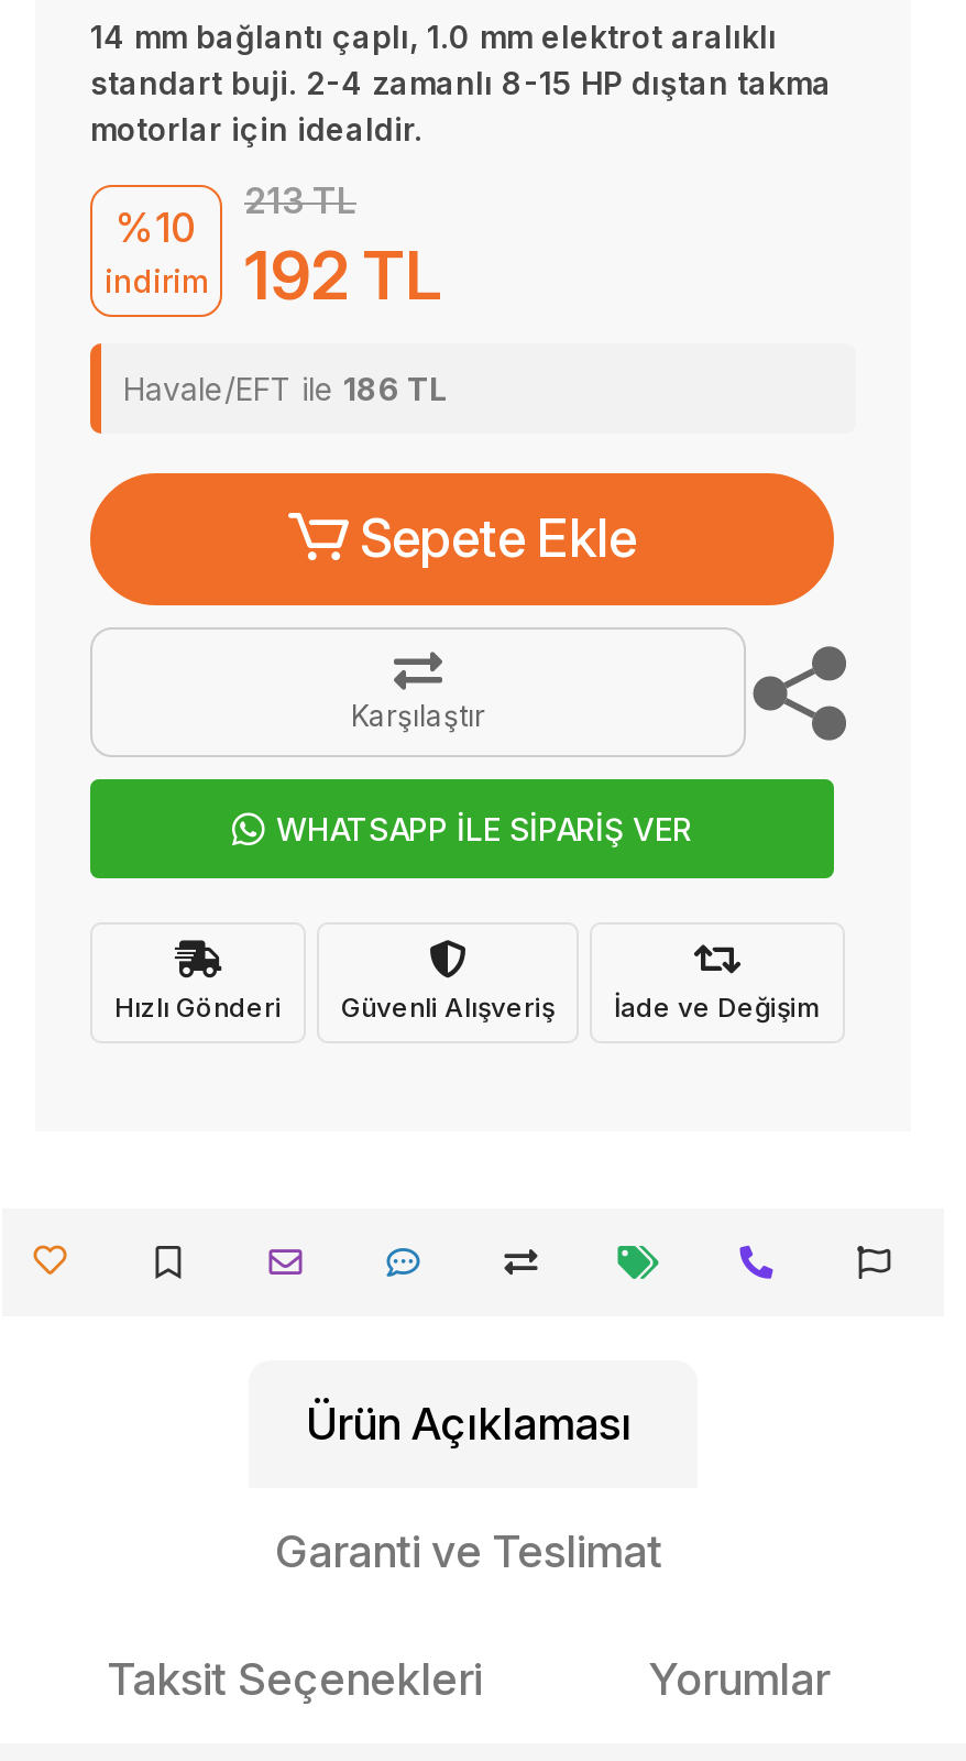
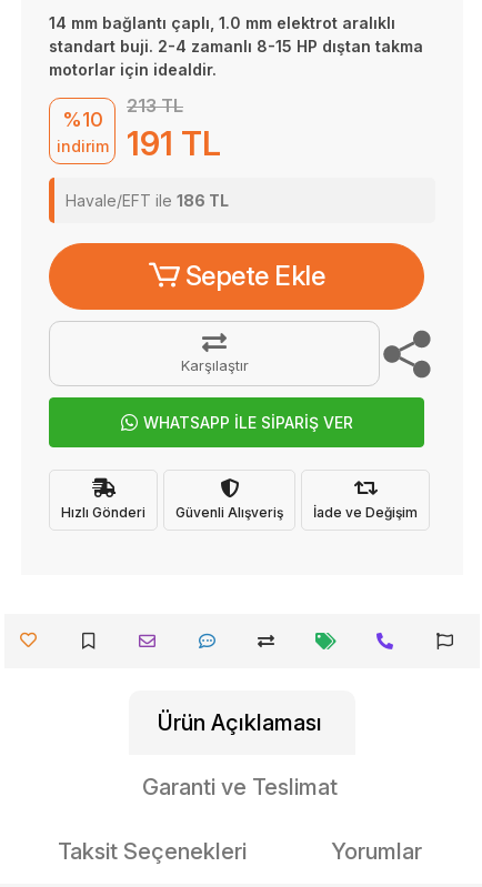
[105,236,442,315] indirim 192 TL -> [56,123,221,163] indirim 191 TL

